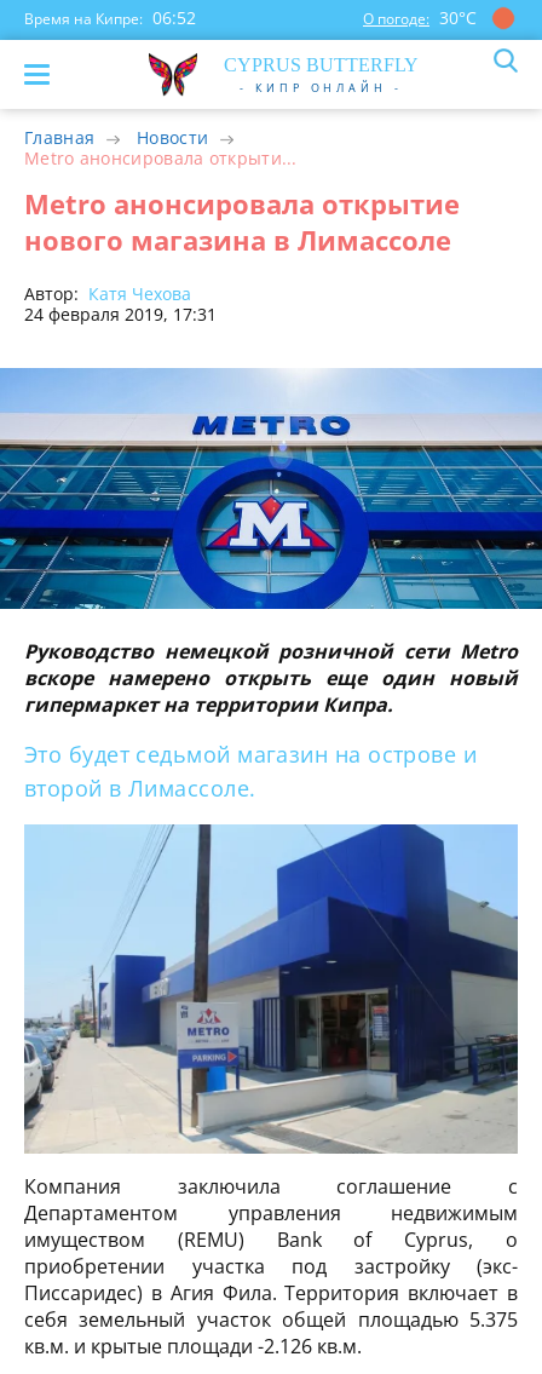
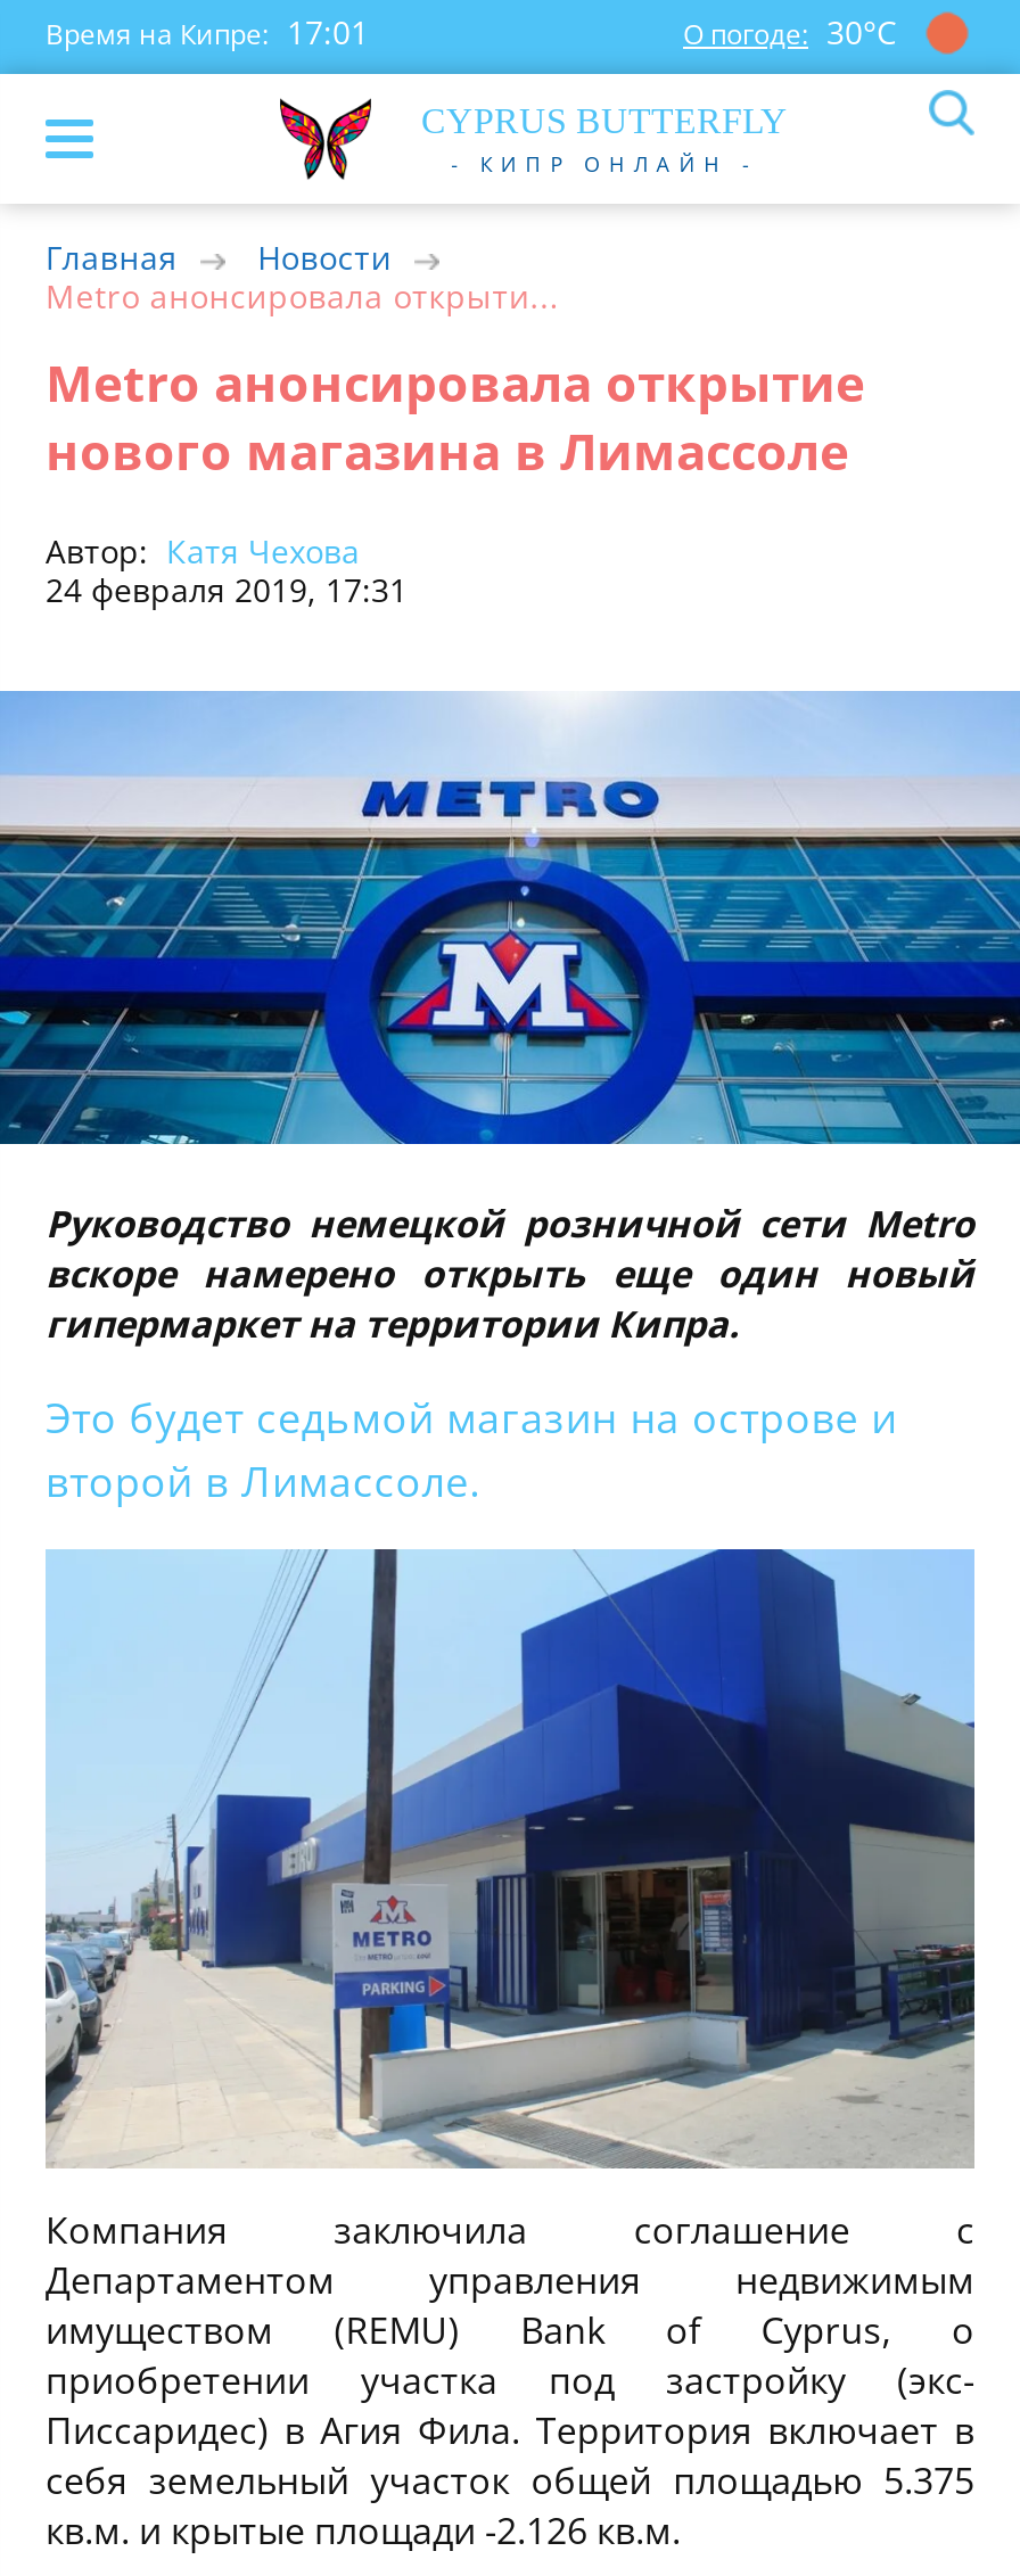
[24,6,196,29] Время на Кипре: 06:52 -> [46,10,369,54] Время на Кипре: 17:01

